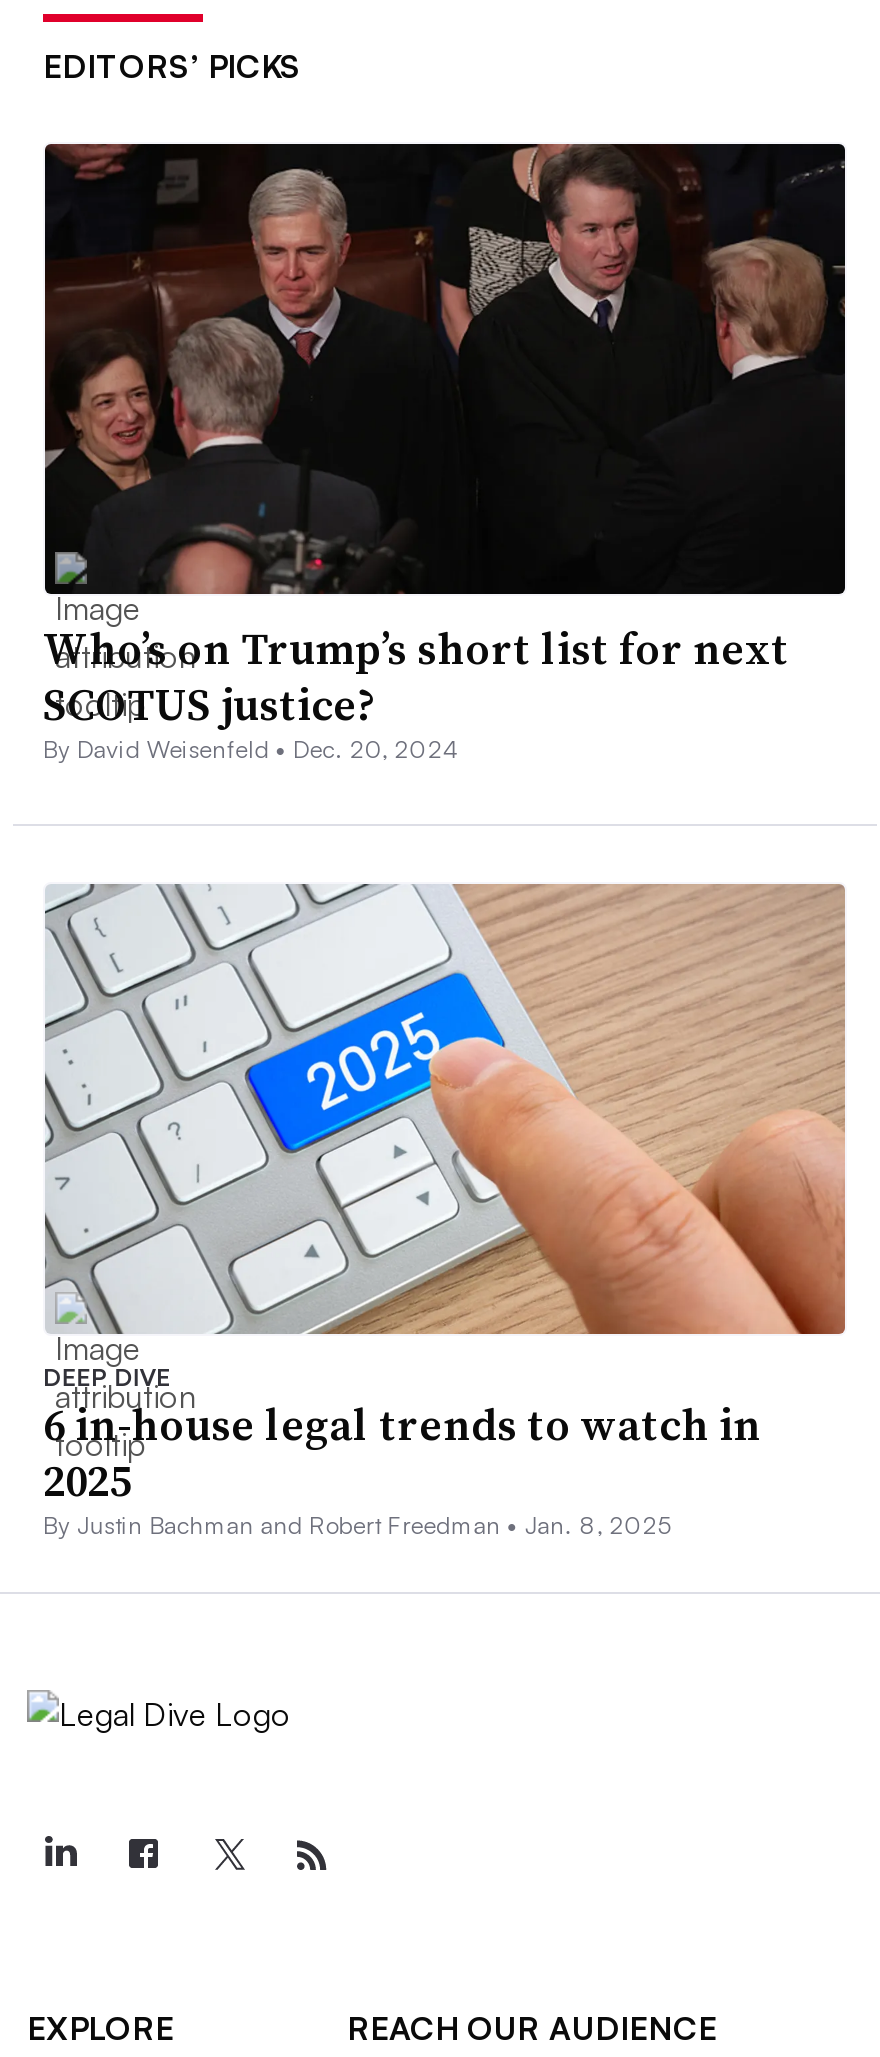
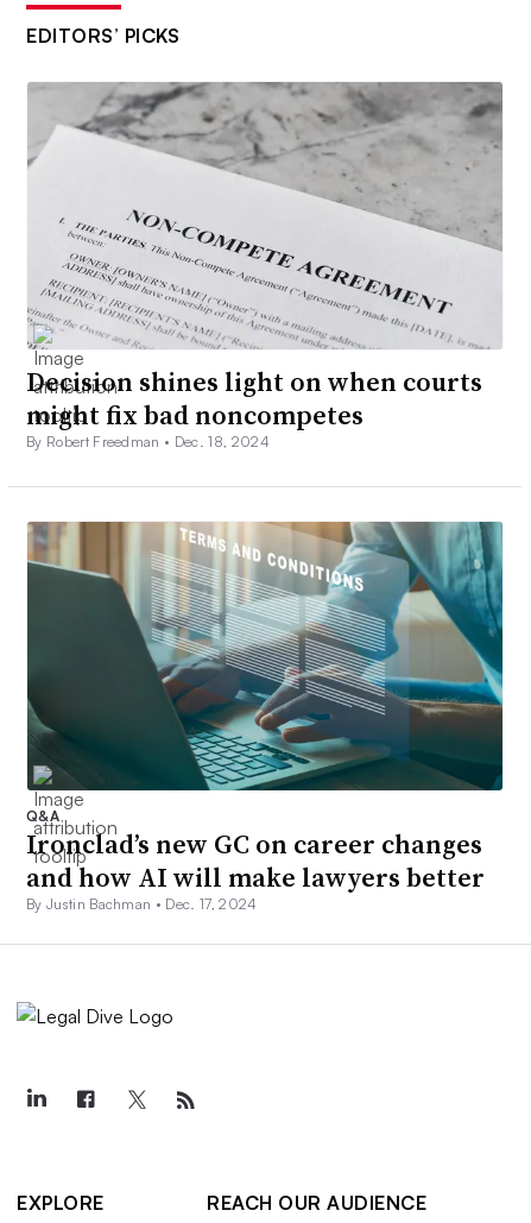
[43,144,847,764] [image] | Who’s on Trump’s short list for next | SCOTUS justice? | By David Weisenfeld • Dec. 20, 2024 -> [26,82,502,451] [image] | Decision shines light on when courts | might fix bad noncompetes | By Robert Freedman • Dec. 18, 2024
[43,882,847,1540] [image] | DEEP DIVE | 6 in-house legal trends to watch in | 2025 | By Justin Bachman and Robert Freedman • Jan. 8, 2025 -> [26,521,504,912] [image] | Q&A | Ironclad’s new GC on career changes | and how AI will make lawyers better | By Justin Bachman • Dec. 17, 2024

